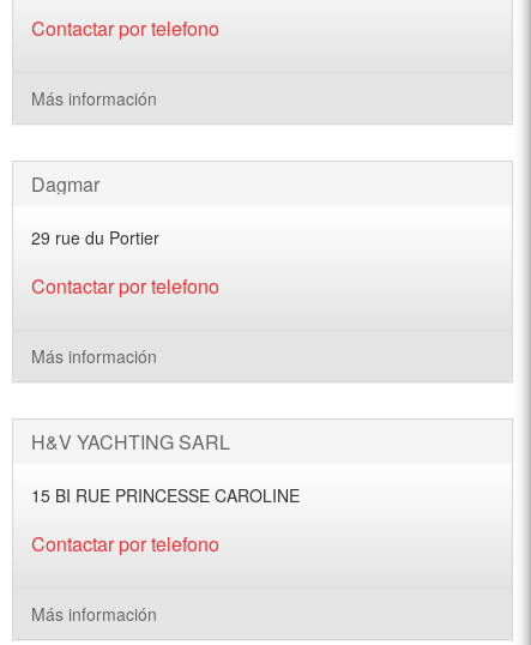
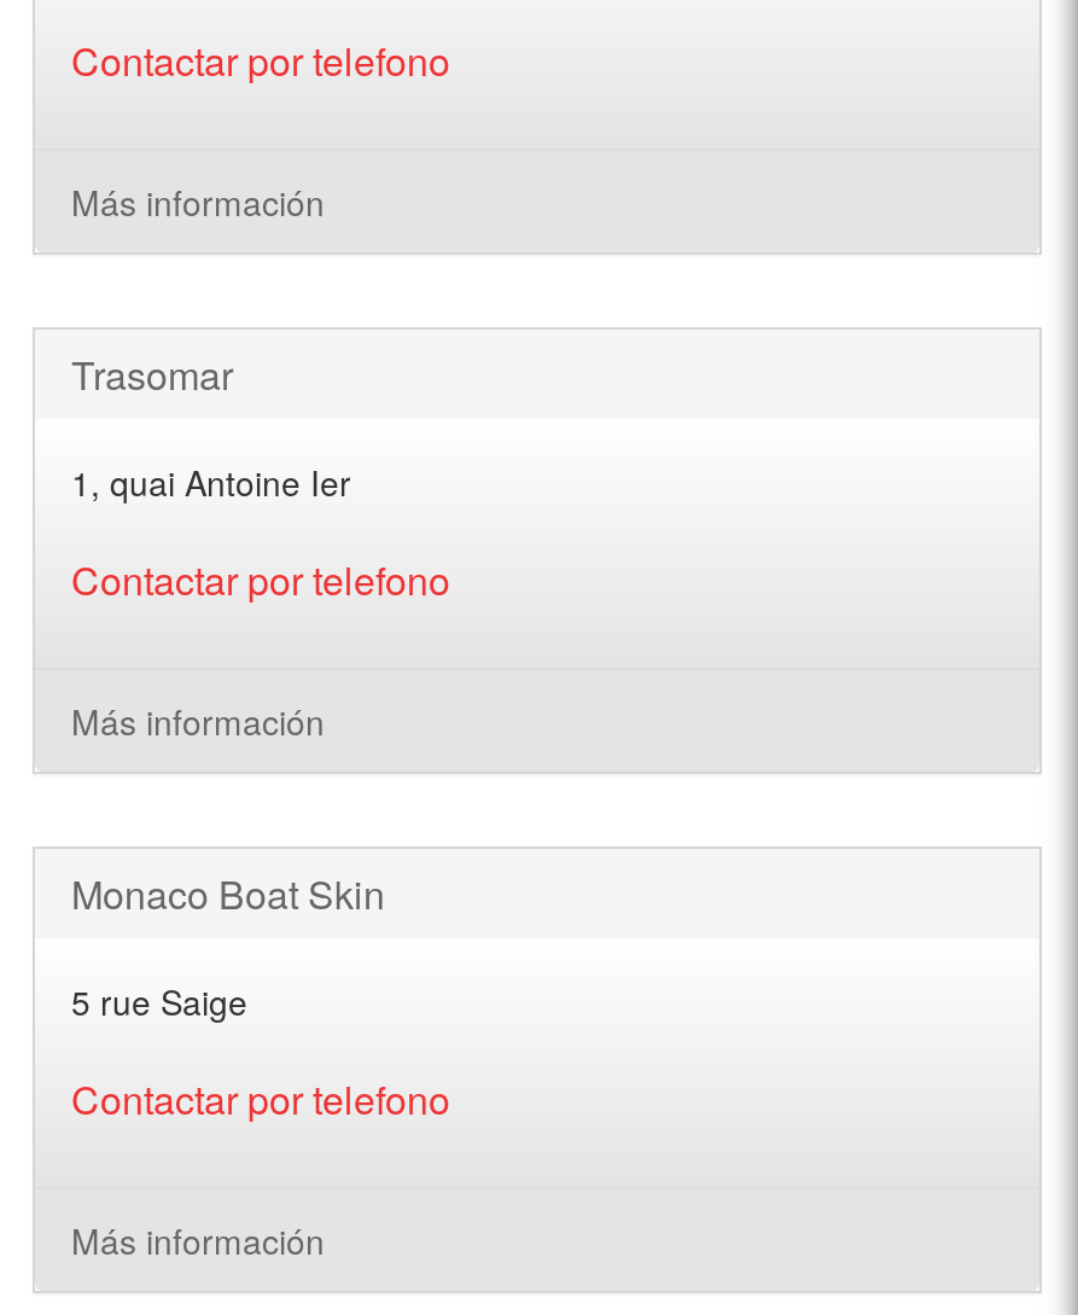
[31,170,99,198] Dagmar -> [71,347,233,402] Trasomar
[31,226,159,249] 29 rue du Portier -> [71,458,351,506] 1, quai Antoine Ier
[31,428,230,456] H&V YACHTING SARL -> [71,866,385,922] Monaco Boat Skin
[31,483,300,507] 15 BI RUE PRINCESSE CAROLINE -> [71,977,247,1025] 5 rue Saige

